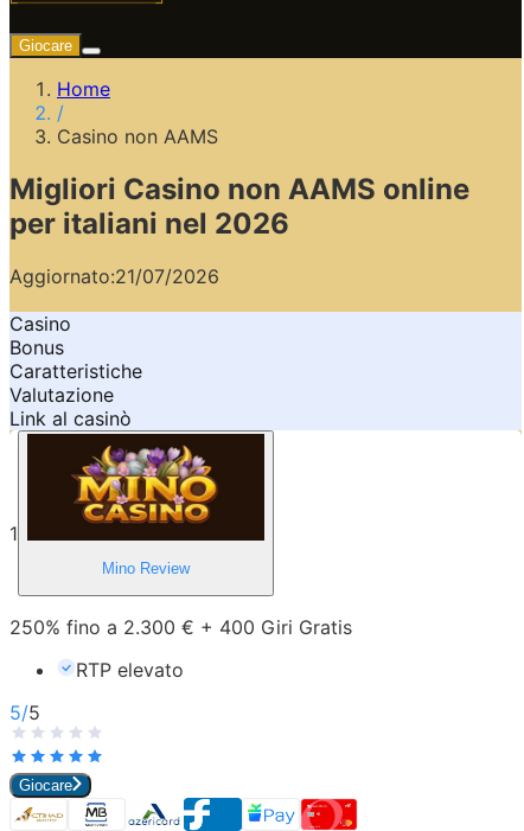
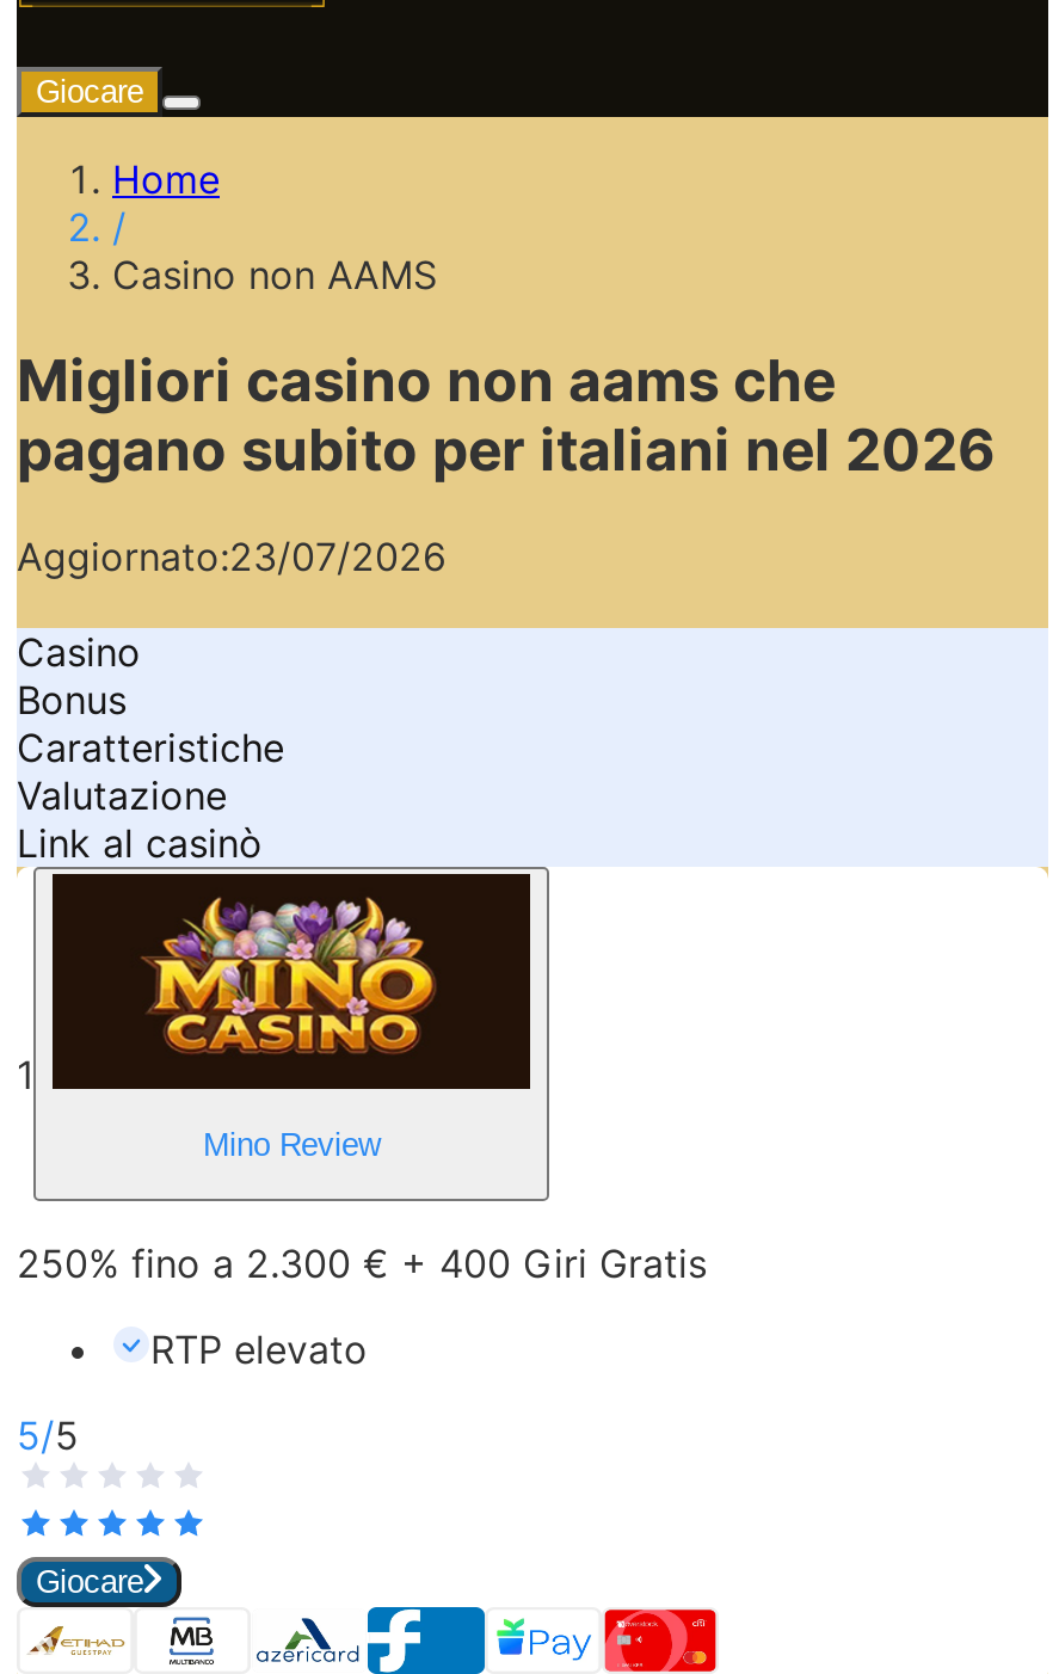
[9,172,469,241] Migliori Casino non AAMS online | per italiani nel 2026 -> [17,346,996,485] Migliori casino non aams che | pagano subito per italiani nel 2026
[9,264,219,288] Aggiornato:21/07/2026 -> [17,532,447,580] Aggiornato:23/07/2026

